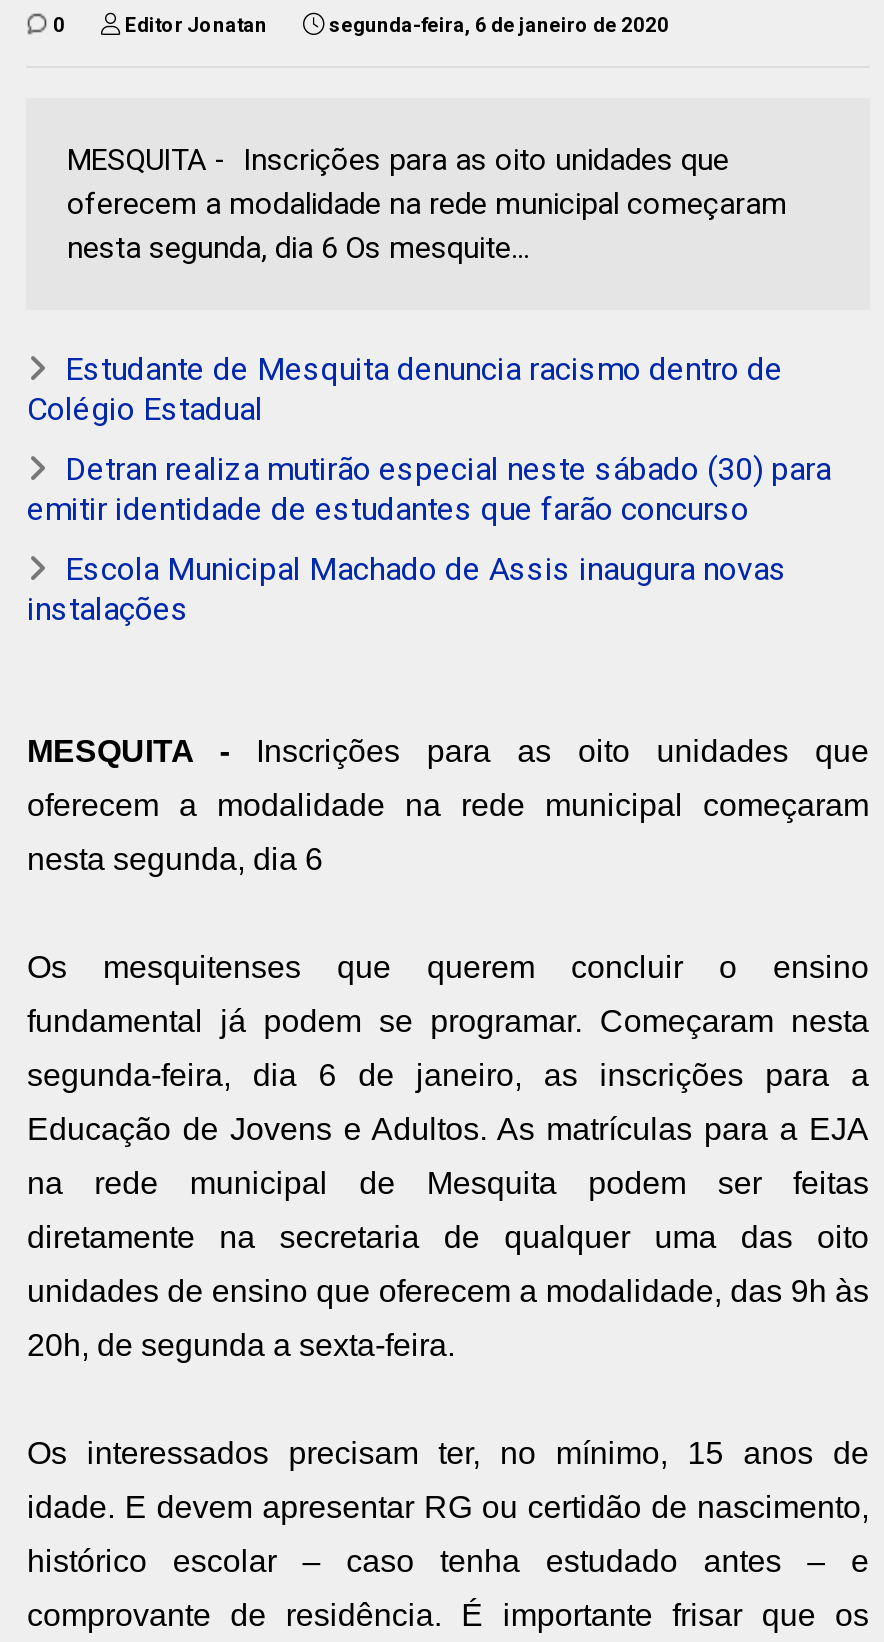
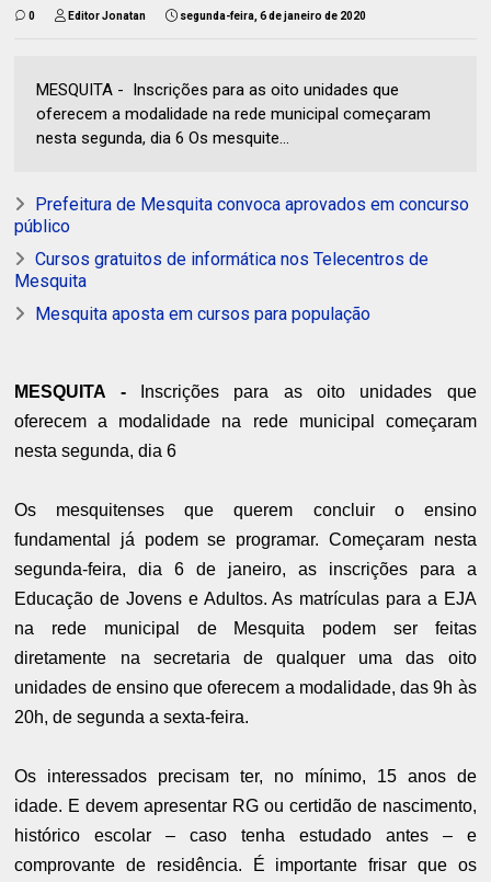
[27,350,783,428] Estudante de Mesquita denuncia racismo dentro de | Colégio Estadual -> [15,194,470,237] Prefeitura de Mesquita convoca aprovados em concurso | público
[27,450,831,528] Detran realiza mutirão especial neste sábado (30) para | emitir identidade de estudantes que farão concurso -> [15,249,429,291] Cursos gratuitos de informática nos Telecentros de | Mesquita
[27,550,787,628] Escola Municipal Machado de Assis inaugura novas | instalações -> [36,303,371,324] Mesquita aposta em cursos para população

